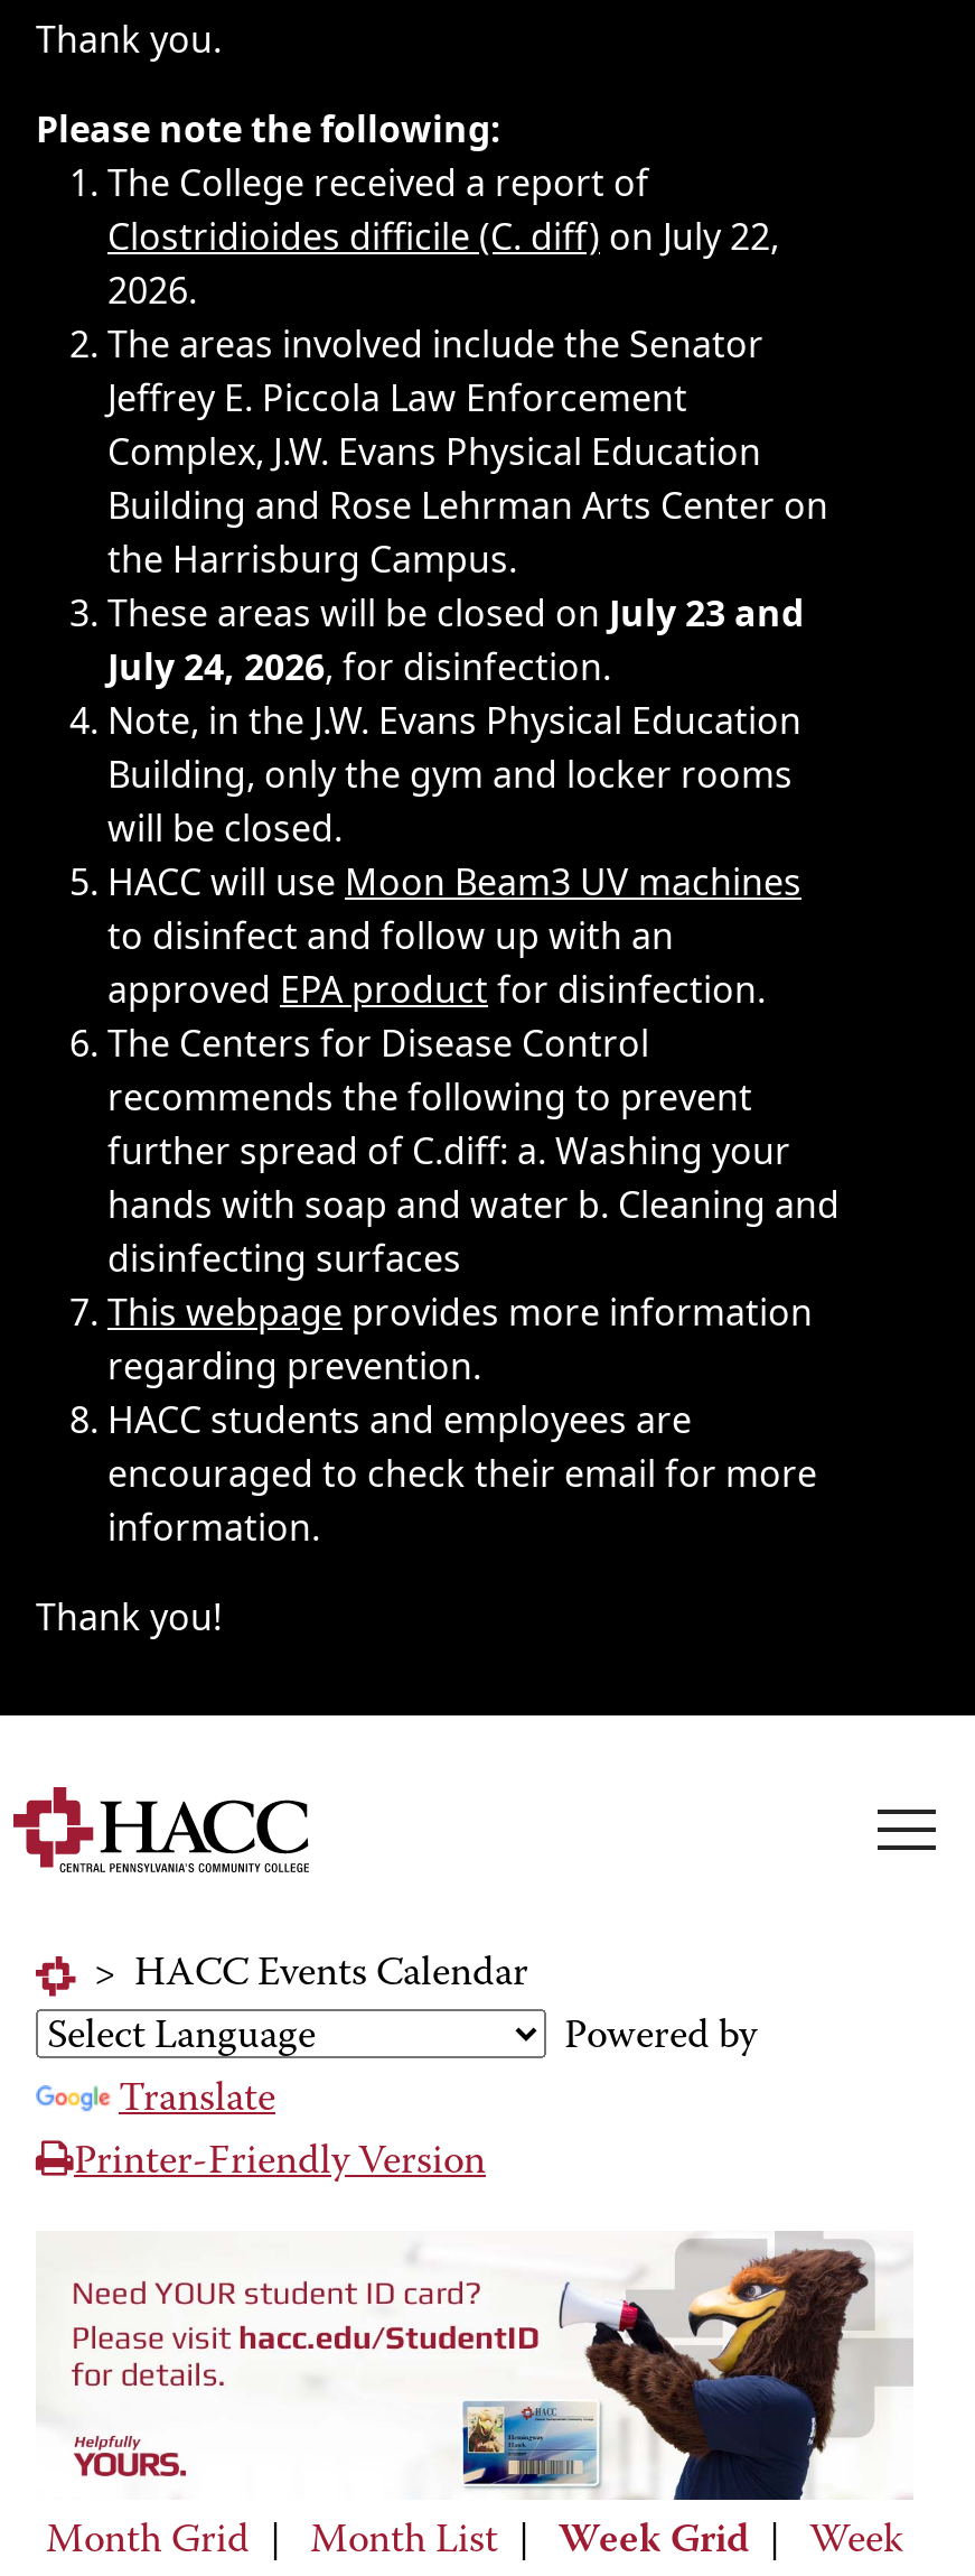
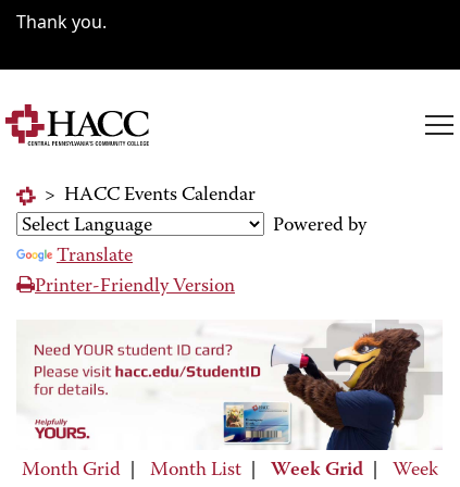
[36,104,840,1642] Please note the following: | The College received a report of | Clostridioides difficile (C. diff) on July 22, | 2026. | The areas involved include the Senator | Jeffrey E. Piccola Law Enforcement | Complex, J.W. Evans Physical Education | Building and Rose Lehrman Arts Center on | the Harrisburg Campus. | These areas will be closed on July 23 and | July 24, 2026, for disinfection. | Note, in the J.W. Evans Physical Education | Building, only the gym and locker rooms | will be closed. | HACC will use Moon Beam3 UV machines | to disinfect and follow up with an | approved EPA product for disinfection. | The Centers for Disease Control | recommends the following to prevent | further spread of C.diff: a. Washing your | hands with soap and water b. Cleaning and | disinfecting surfaces | This webpage provides more information | regarding prevention. | HACC students and employees are | encouraged to check their email for more | information. | Thank you! -> none

